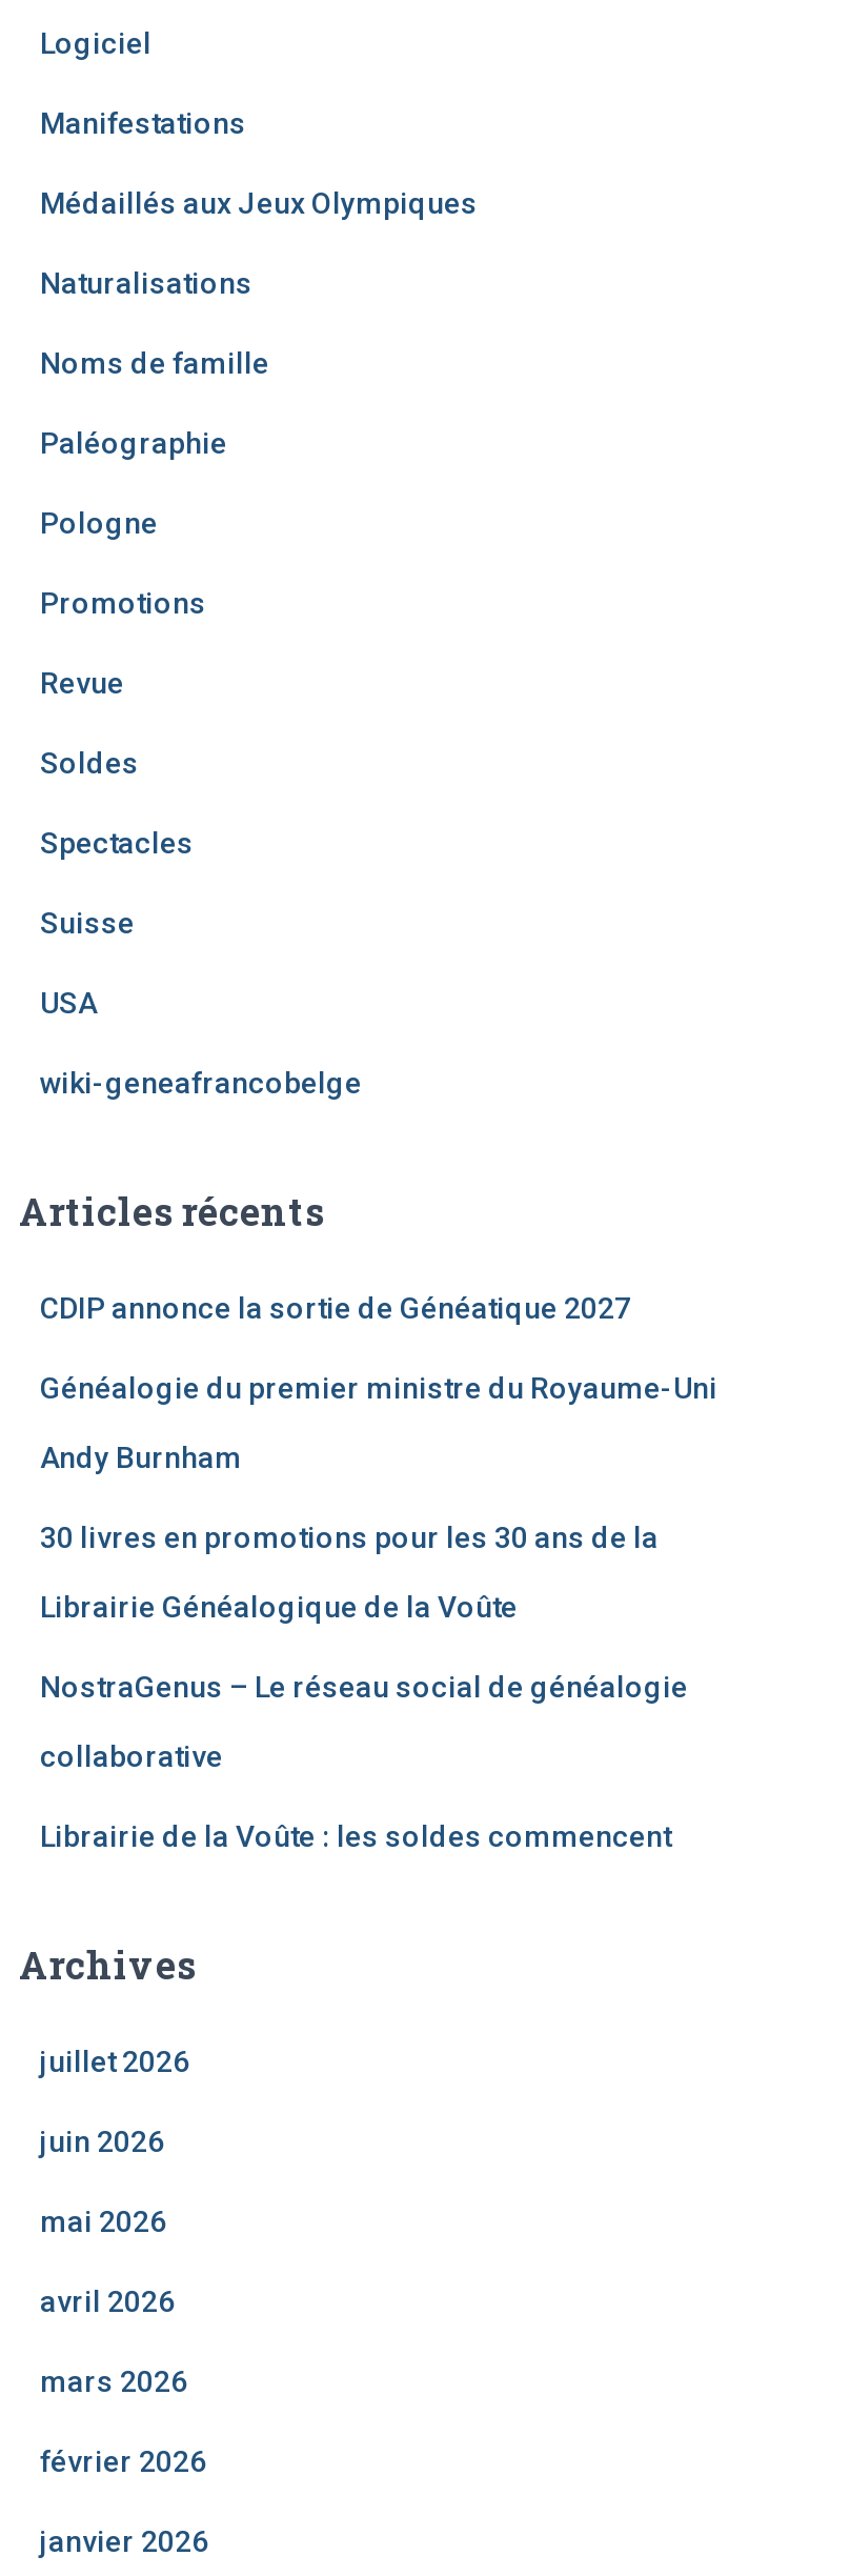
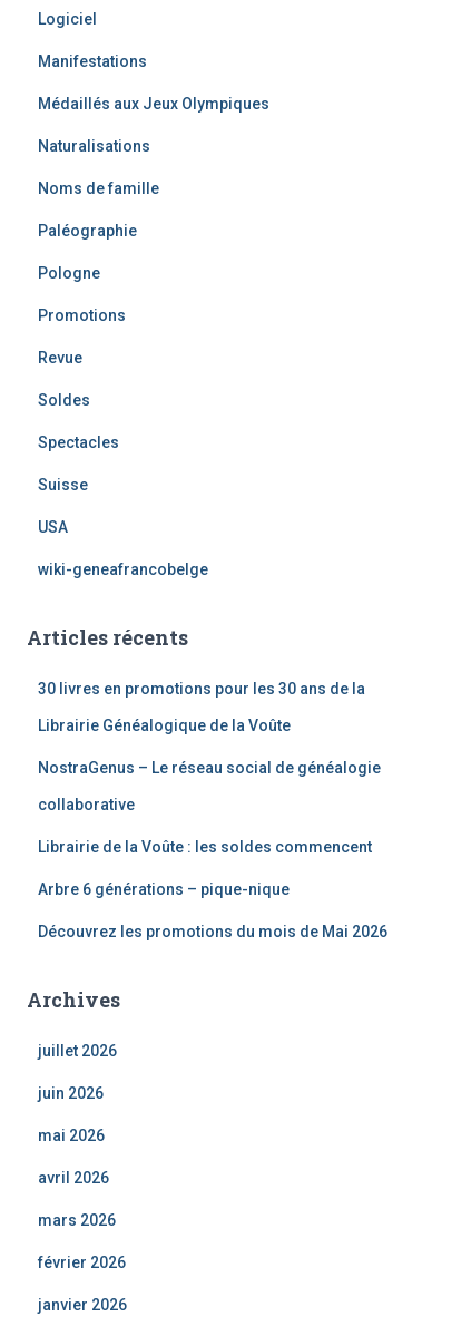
[40,1290,717,1473] CDIP annonce la sortie de Généatique 2027 | Généalogie du premier ministre du Royaume-Uni | Andy Burnham -> none
moved [40,1520,688,1852] -> [38,680,381,856]: 30 livres en promotions pour les 30 ans de la | Librairie Généalogique de la Voûte | NostraGenus – Le réseau social de généalogie | collaborative | Librairie de la Voûte : les soldes commencent
none -> [38,880,387,941] Arbre 6 générations – pique-nique | Découvrez les promotions du mois de Mai 2026

